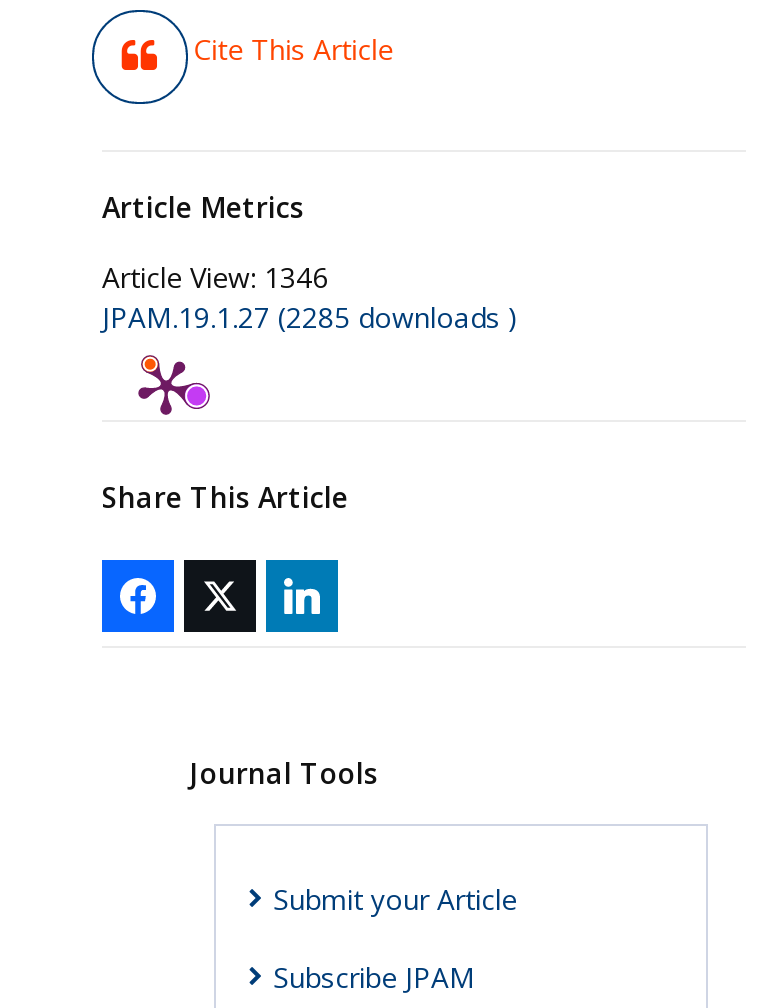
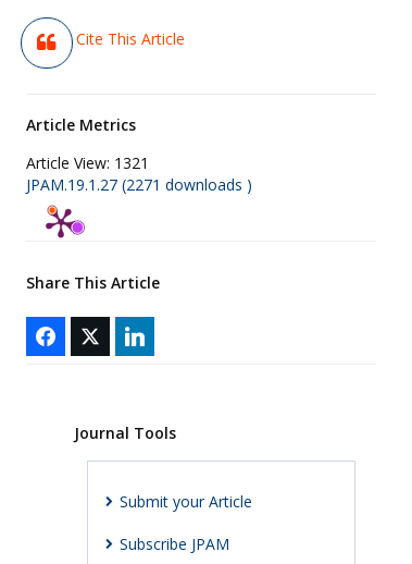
[102,257,328,295] Article View: 1346 -> [26,152,149,173] Article View: 1321
[102,297,518,335] JPAM.19.1.27 (2285 downloads ) -> [26,174,252,194] JPAM.19.1.27 (2271 downloads )

